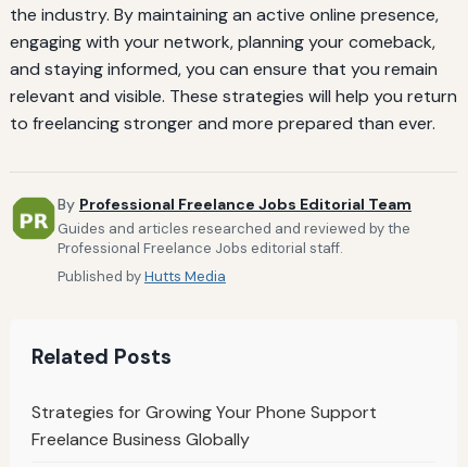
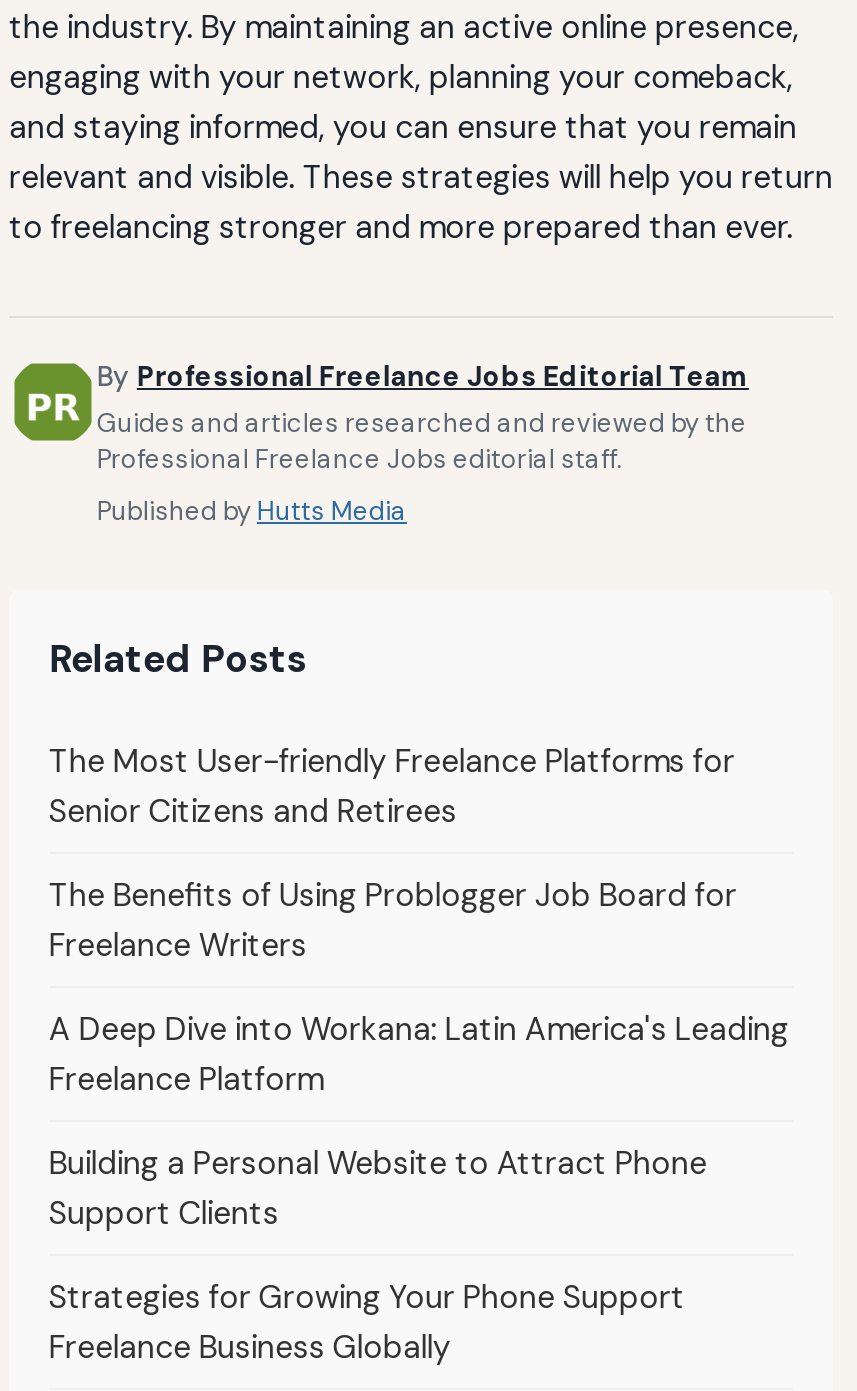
none -> [49,739,789,1233] The Most User-friendly Freelance Platforms for | Senior Citizens and Retirees | The Benefits of Using Problogger Job Board for | Freelance Writers | A Deep Dive into Workana: Latin America's Leading | Freelance Platform | Building a Personal Website to Attract Phone | Support Clients

